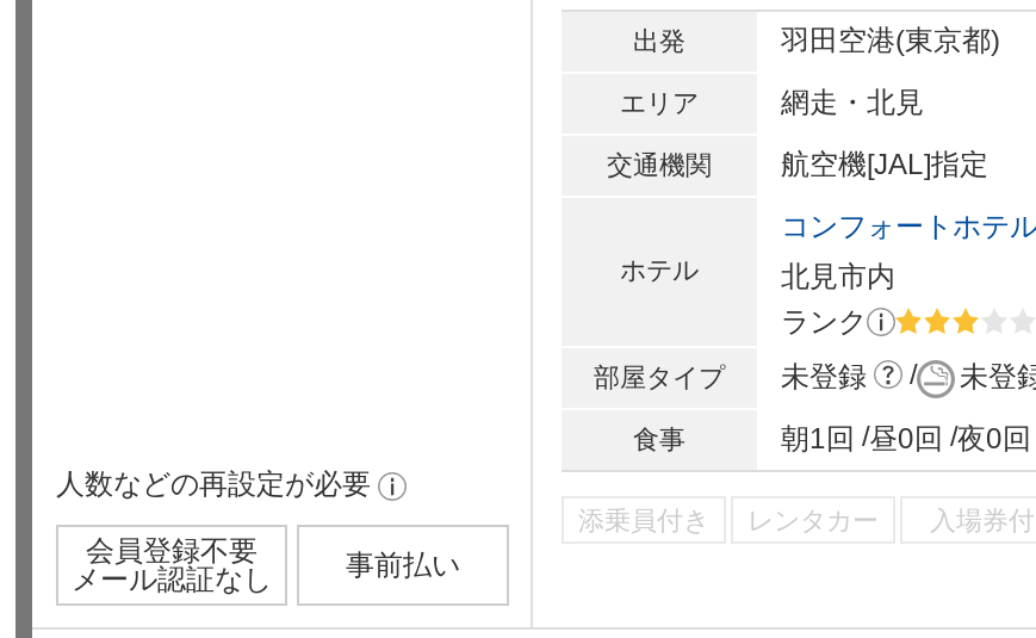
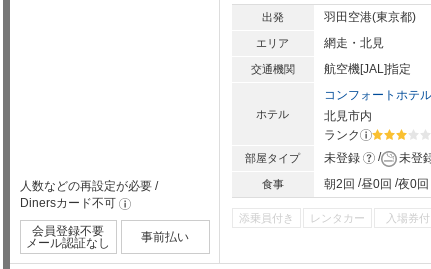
[781,422,1031,455] 朝1回 昼0回 夜0回 -> [324,177,429,191] 朝2回 昼0回 夜0回
[56,467,385,503] 人数などの再設定が必要 ! -> [20,179,161,211] 人数などの再設定が必要/ | Dinersカード不可 !

